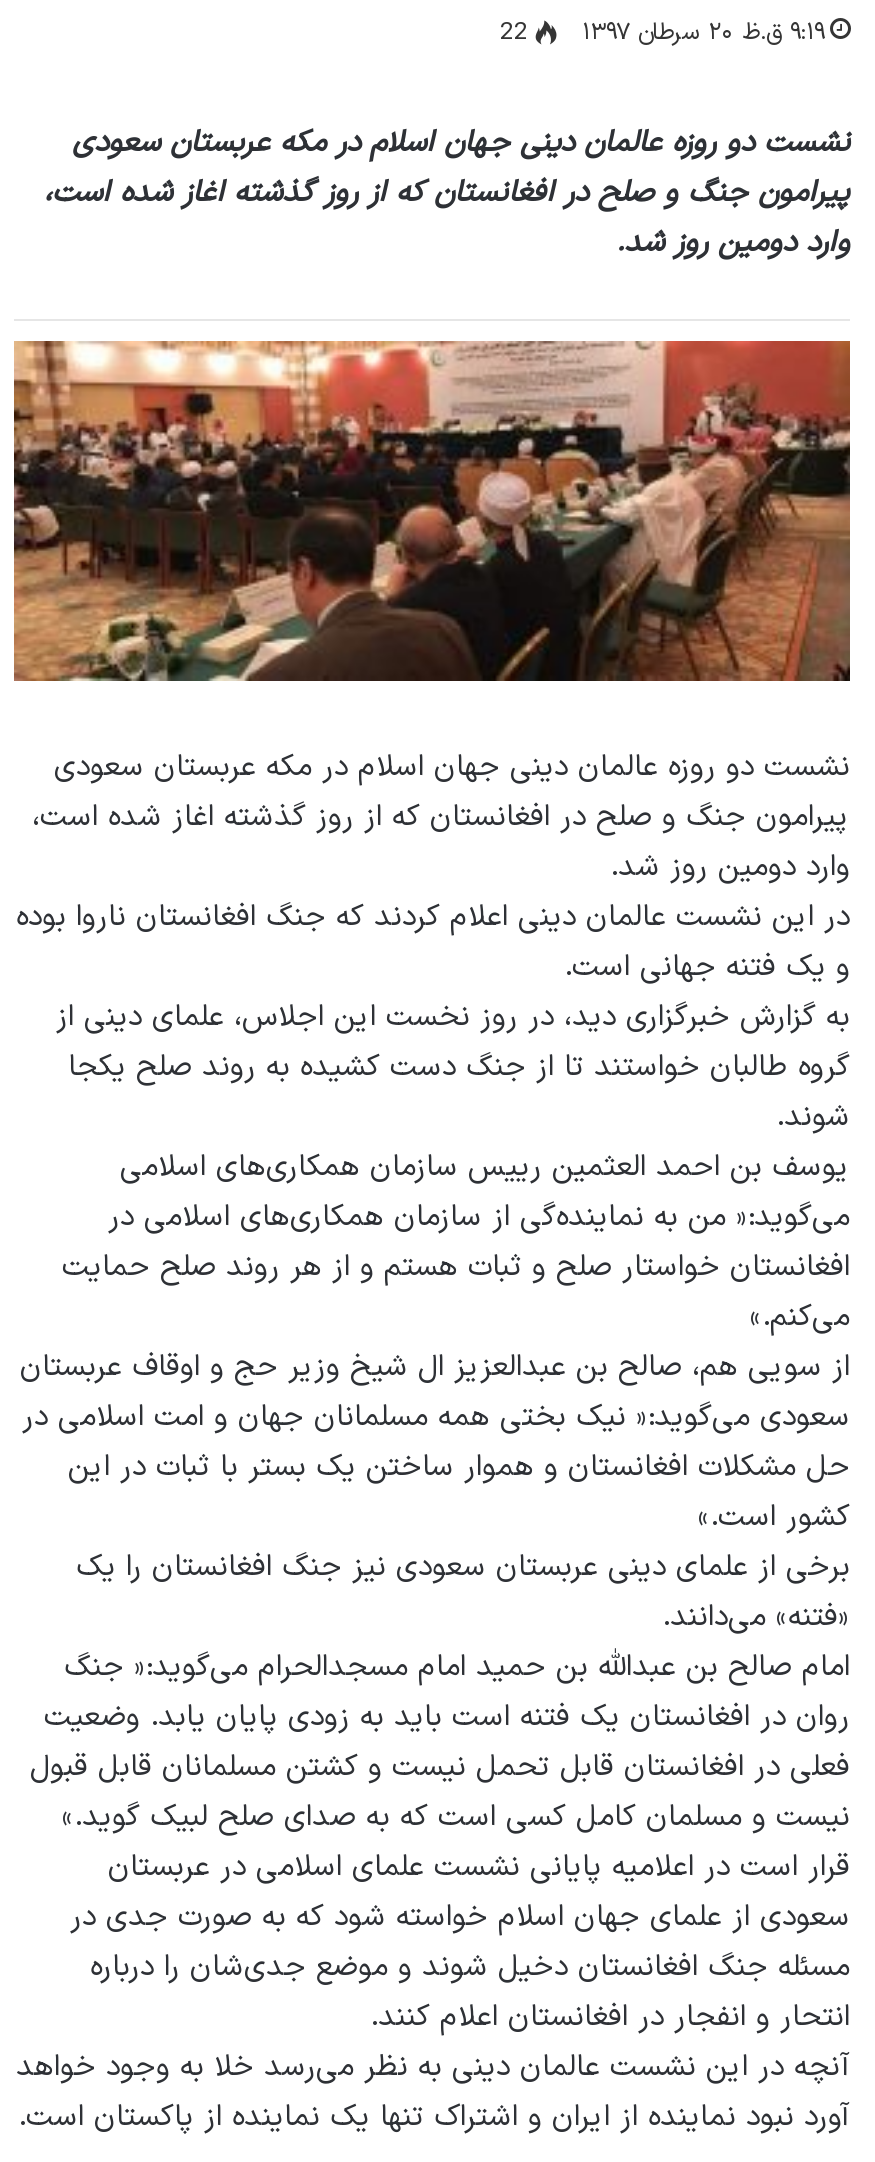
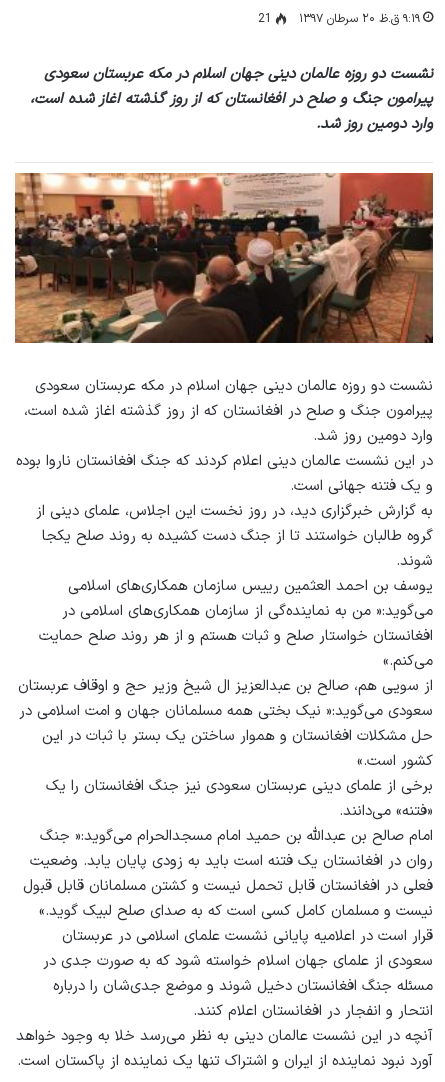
[500,15,528,51] 22 -> [258,10,272,28] 21

